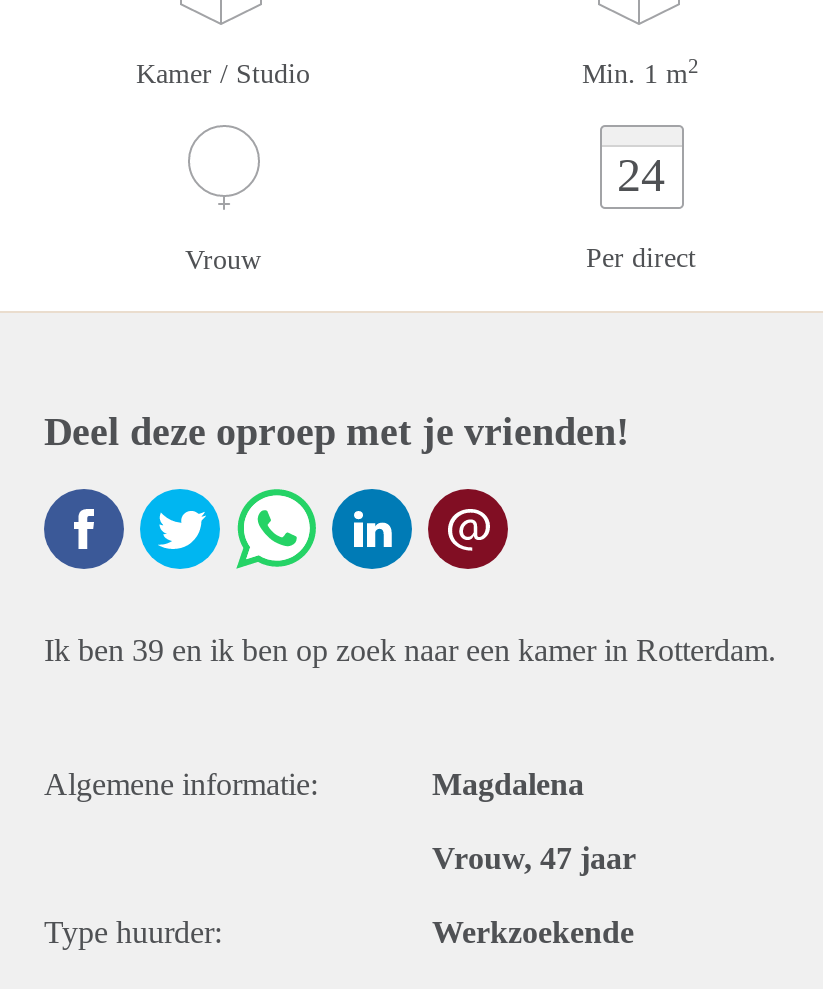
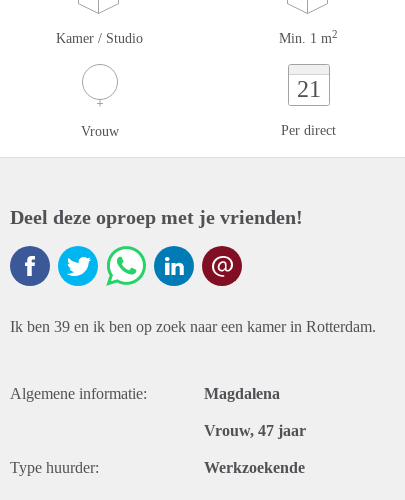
[617,149,665,201] 24 -> [296,76,320,102] 21

